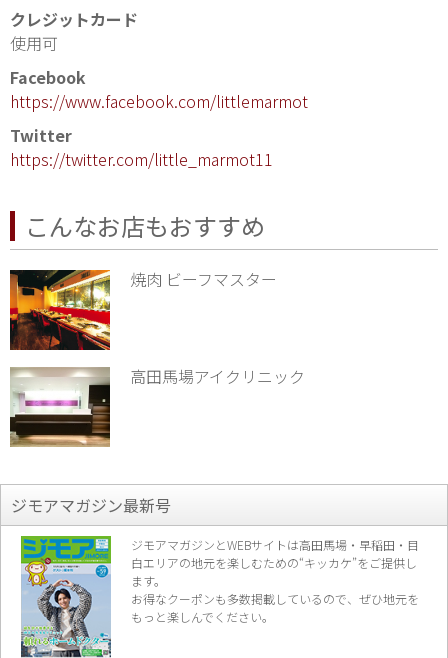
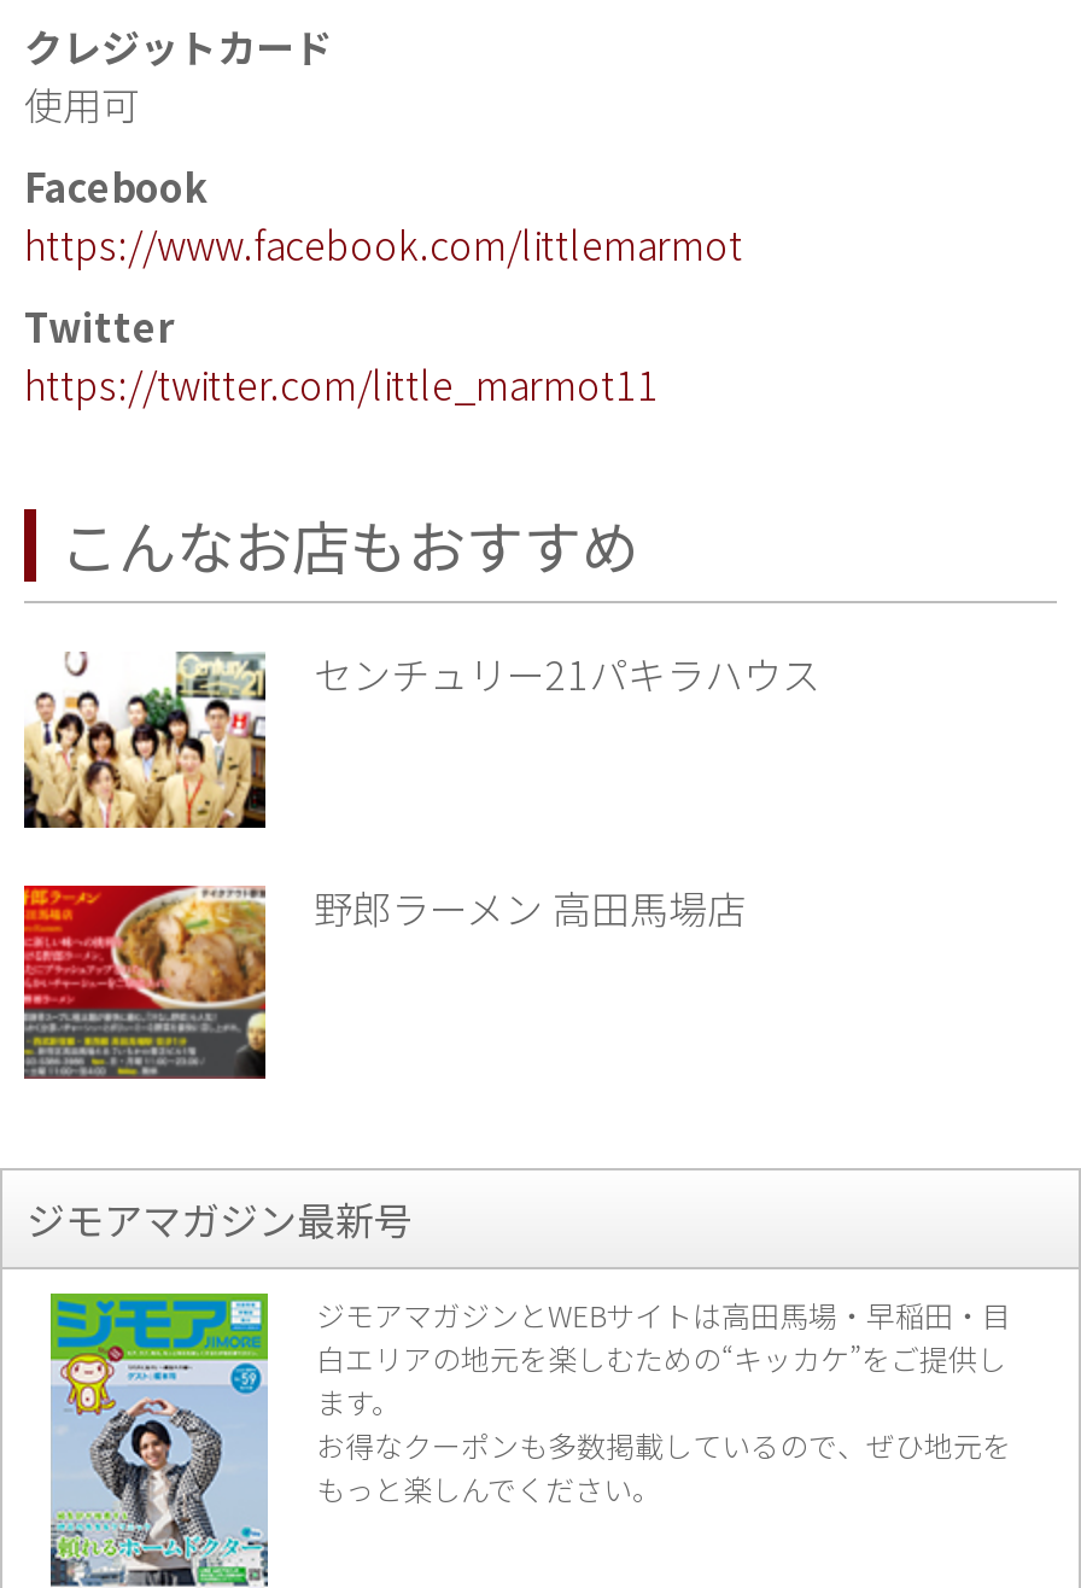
[9,267,277,351] [image] | 焼肉 ビーフマスター -> [24,645,820,845] [image] | センチュリー21パキラハウス
[9,364,305,448] [image] | 高田馬場アイクリニック -> [22,879,746,1081] [image] | 野郎ラーメン 高田馬場店

